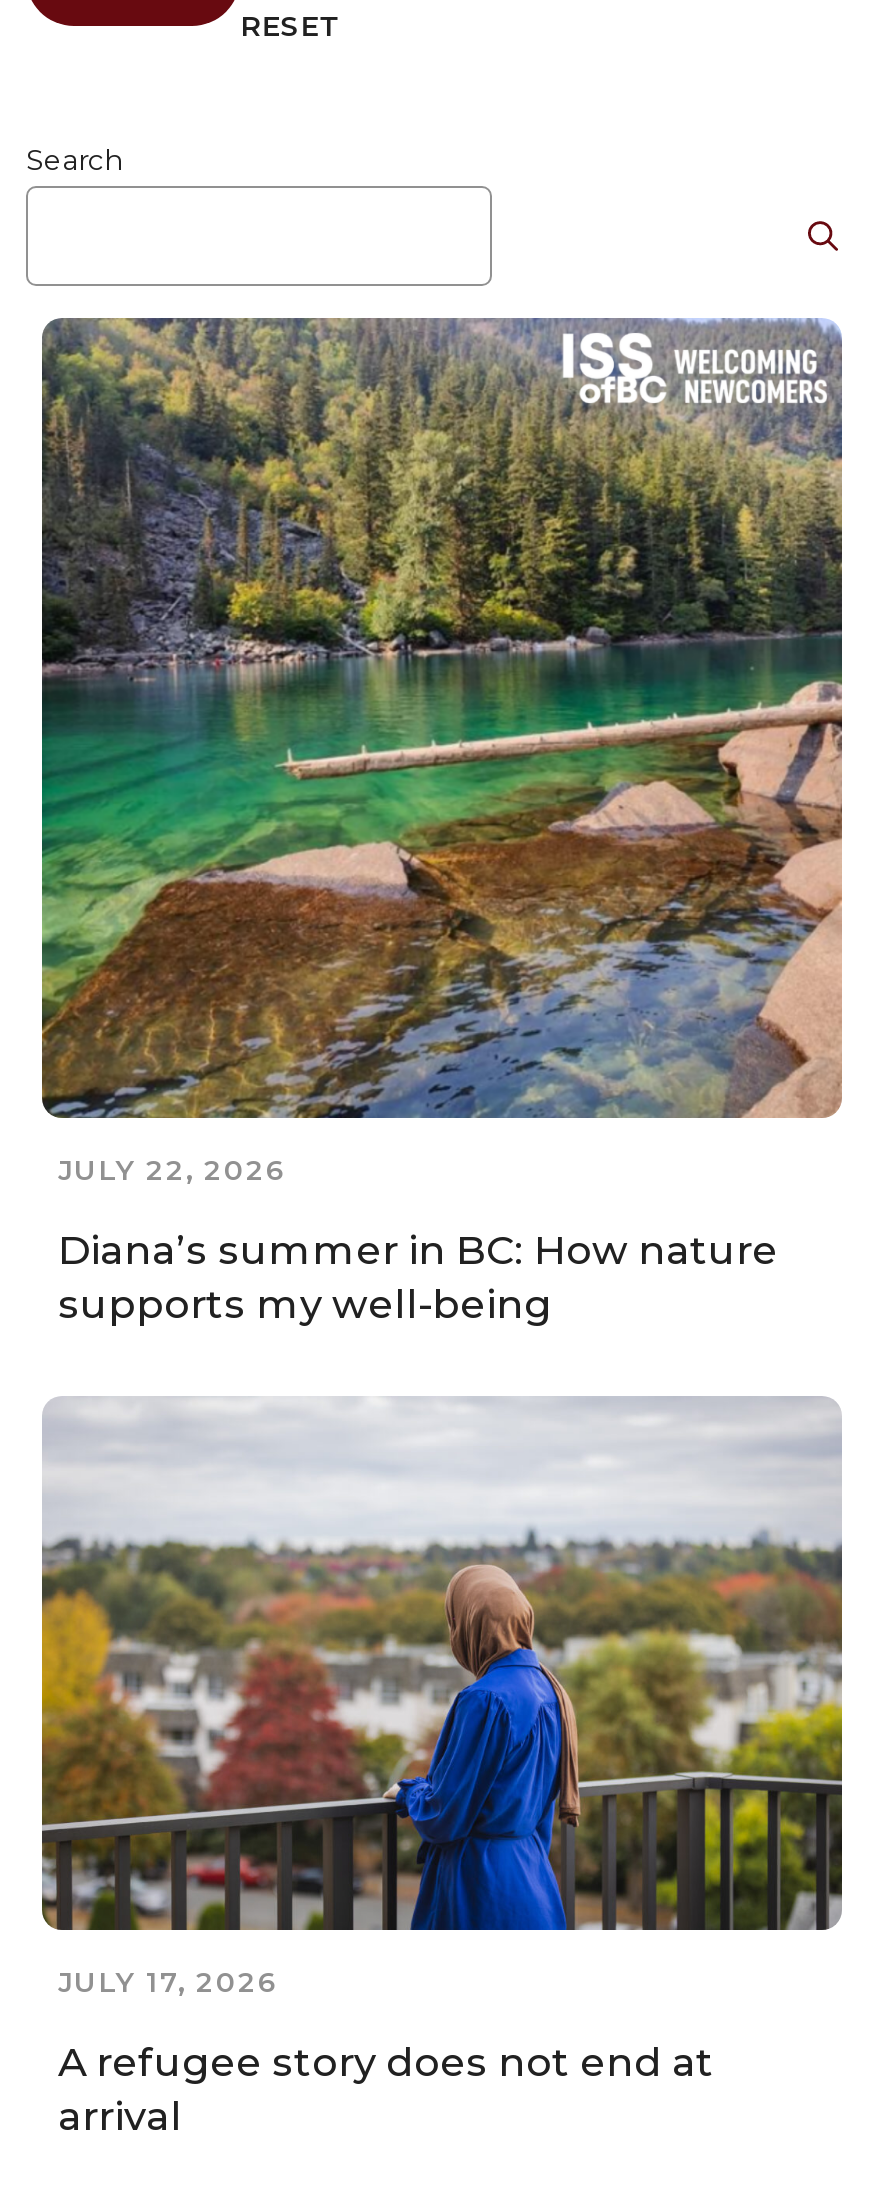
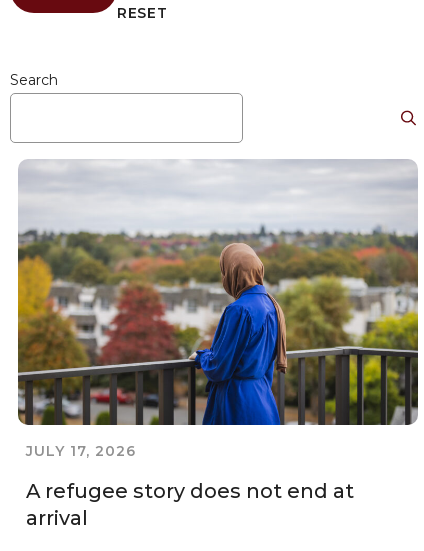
[40,316,844,1328] [image] | JULY 22, 2026 | Diana’s summer in BC: How nature | supports my well-being -> none

